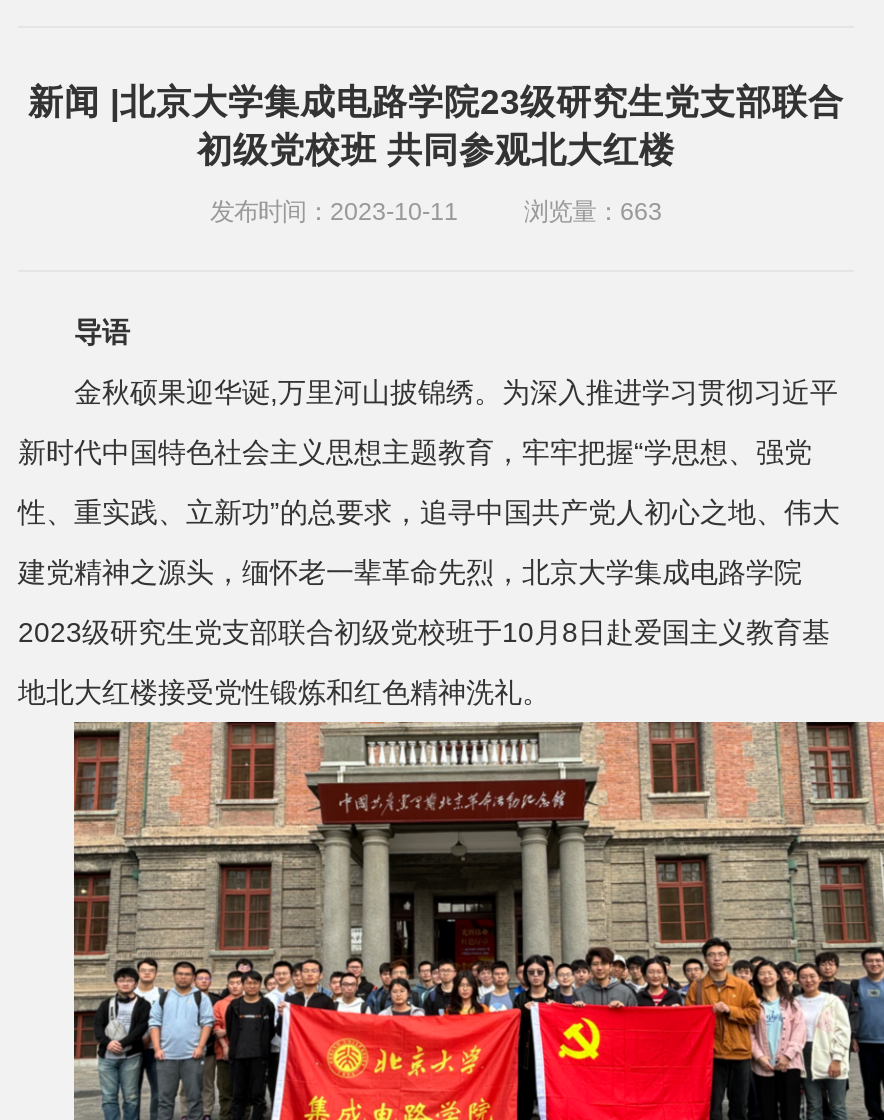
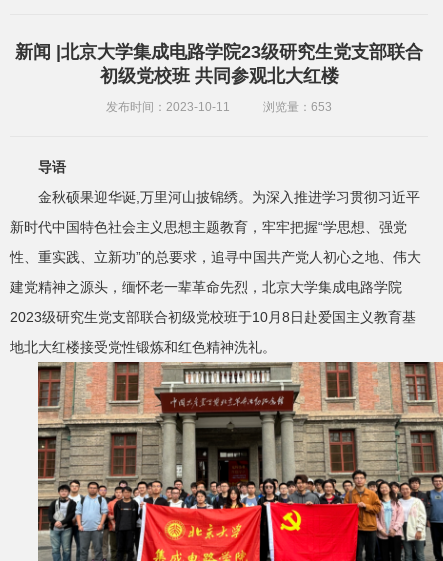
[524,198,662,226] 浏览量：663 -> [263,100,332,114] 浏览量：653

